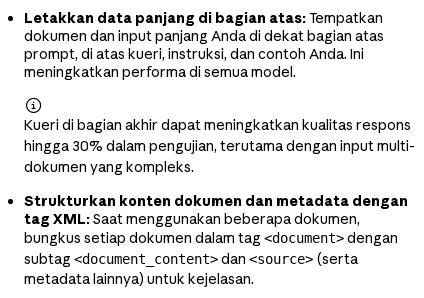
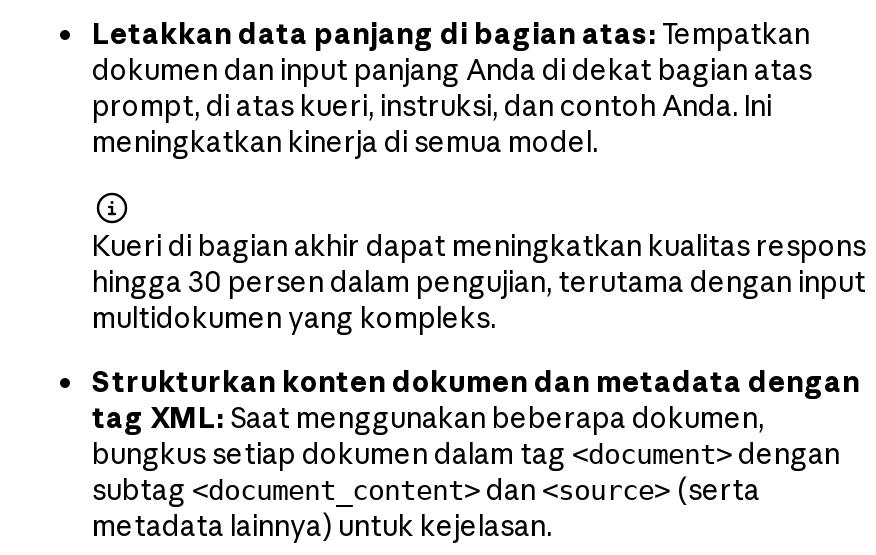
[24,63,296,81] meningkatkan performa di semua model. -> [92,124,598,160] meningkatkan kinerja di semua model.
[24,137,415,155] hingga 30% dalam pengujian, terutama dengan input multi- -> [92,264,866,300] hingga 30 persen dalam pengujian, terutama dengan input
[24,158,194,176] dokumen yang kompleks. -> [92,300,496,336] multidokumen yang kompleks.

